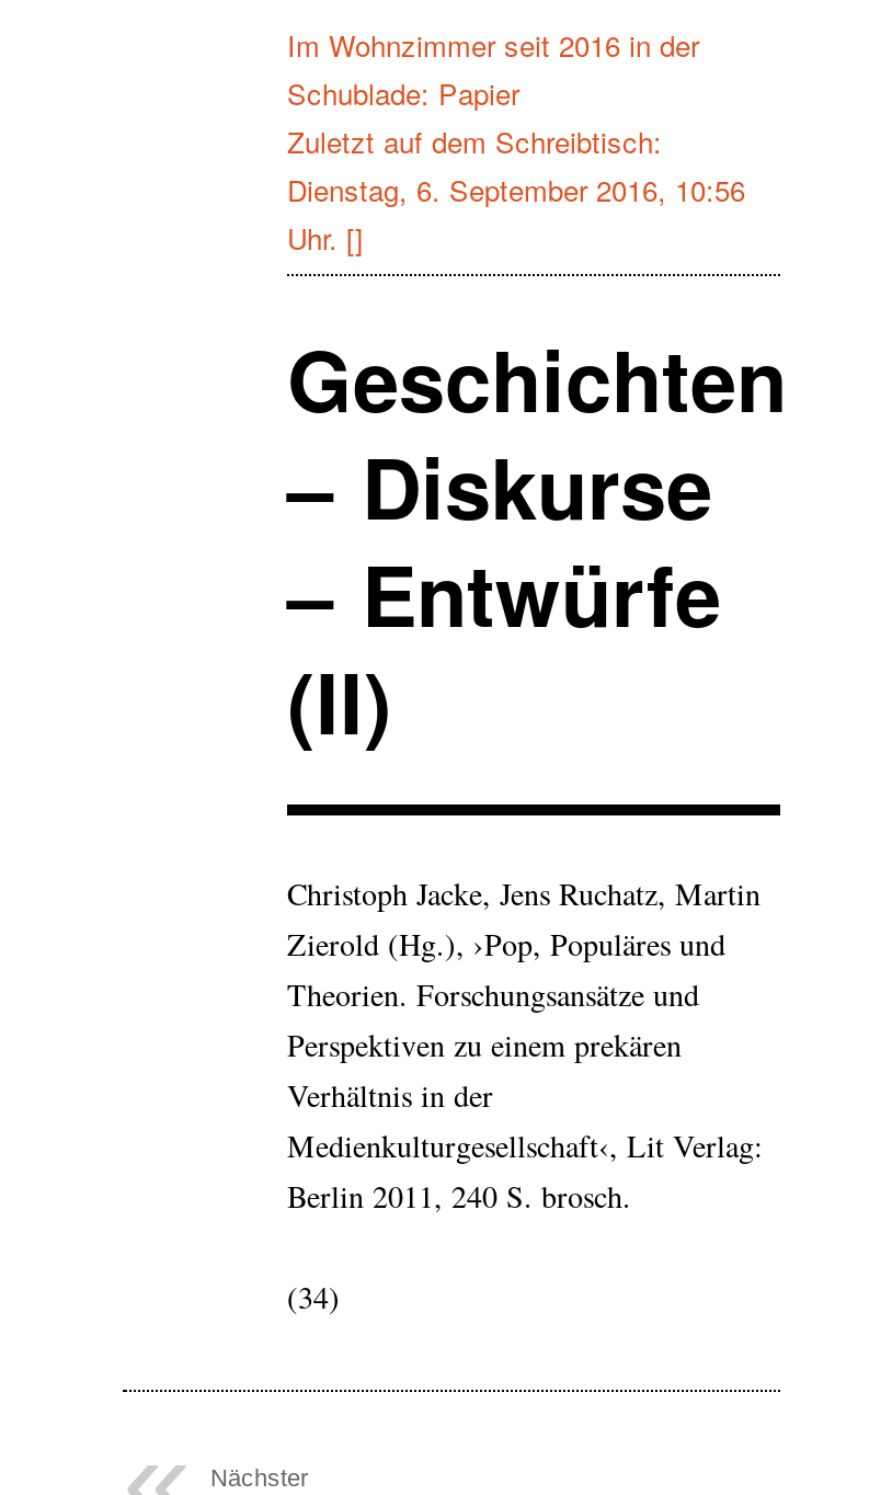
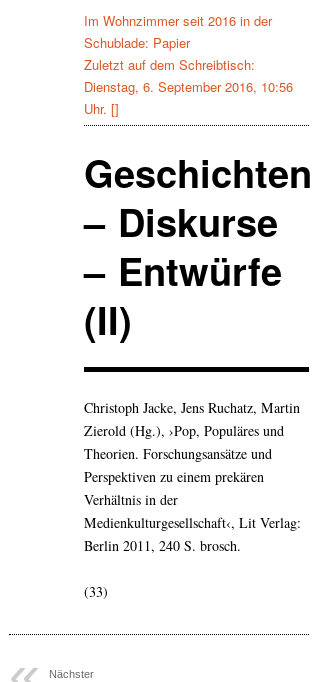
[287,1275,340,1317] (34) -> [84,582,108,601] (33)

